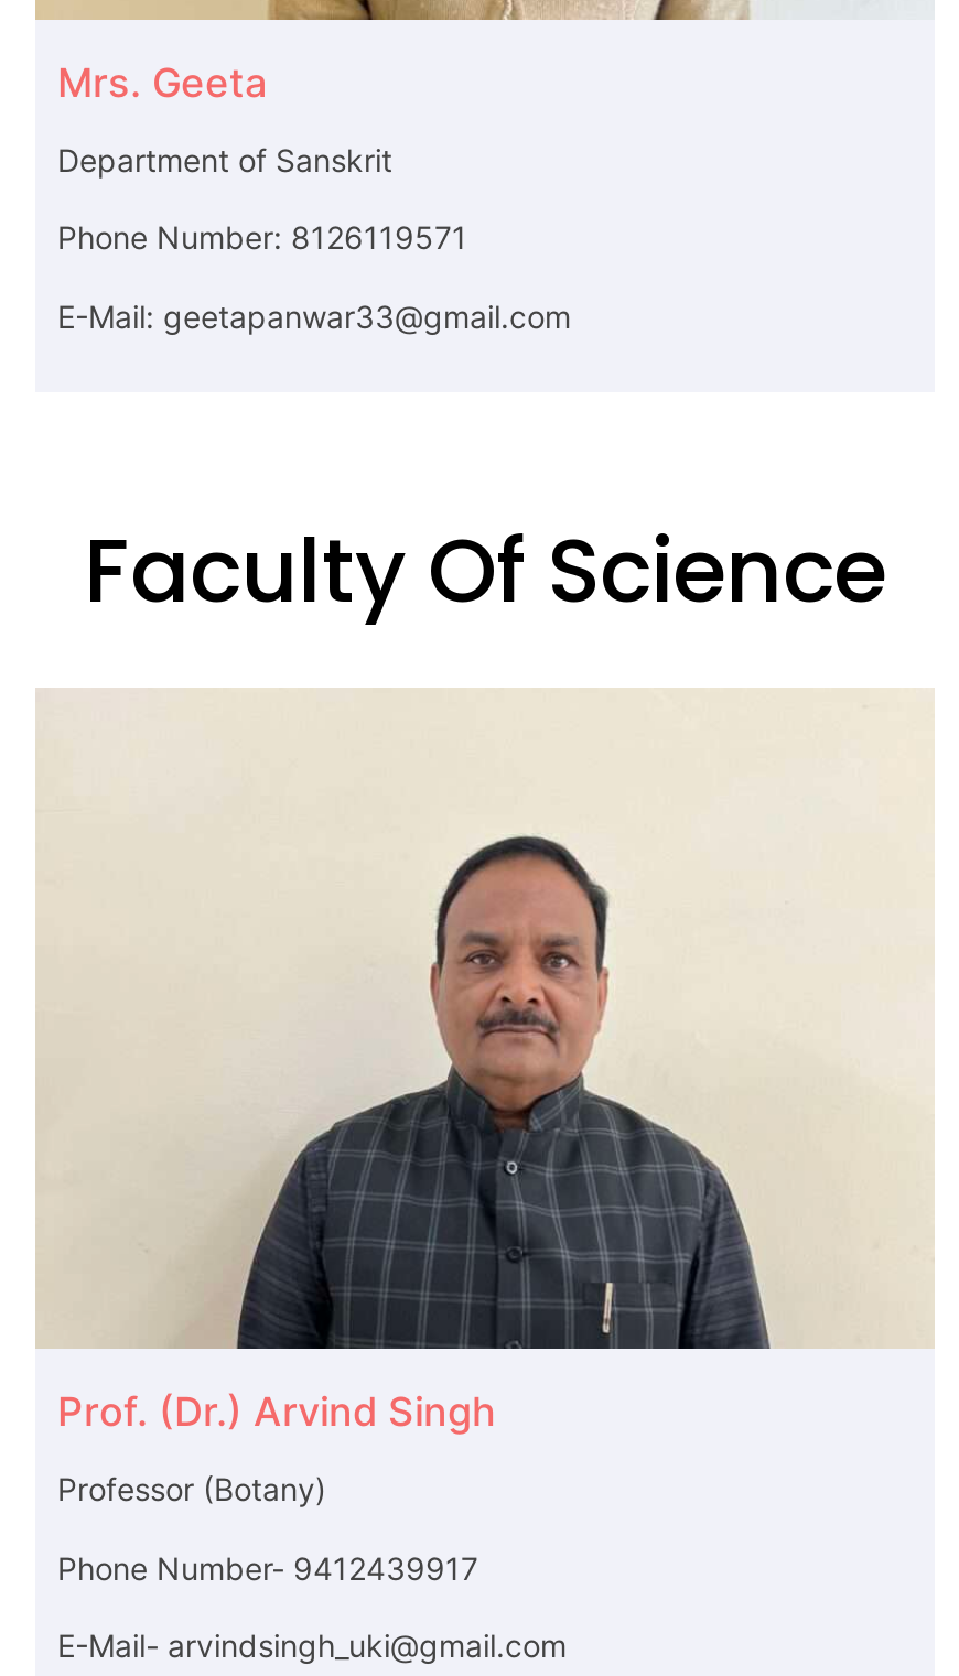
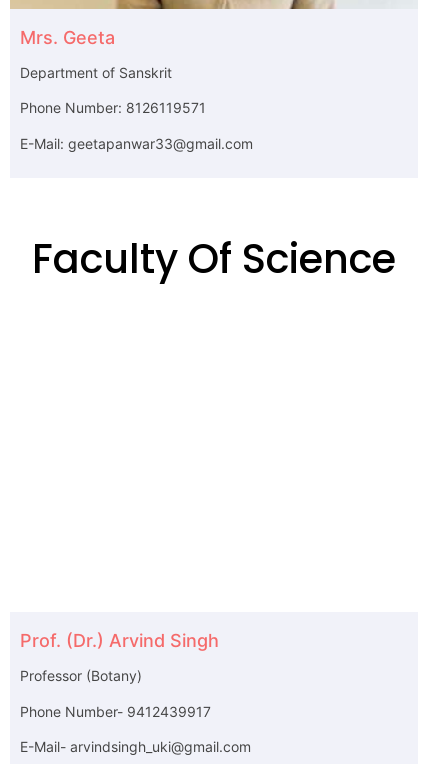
[35,688,935,1351] [image] -> none

